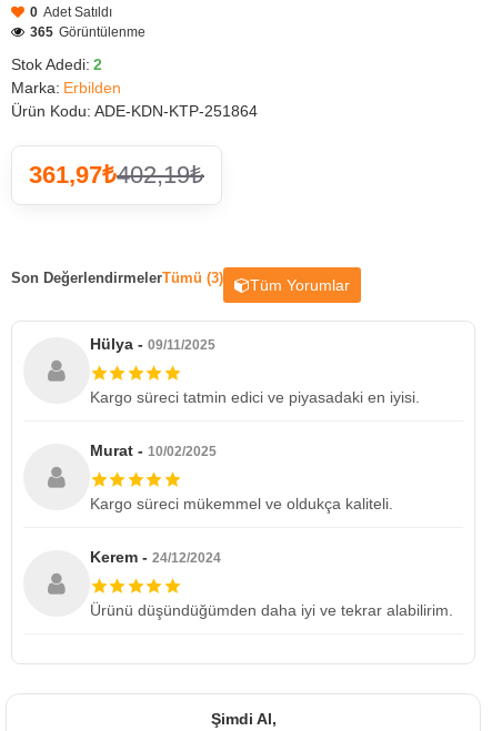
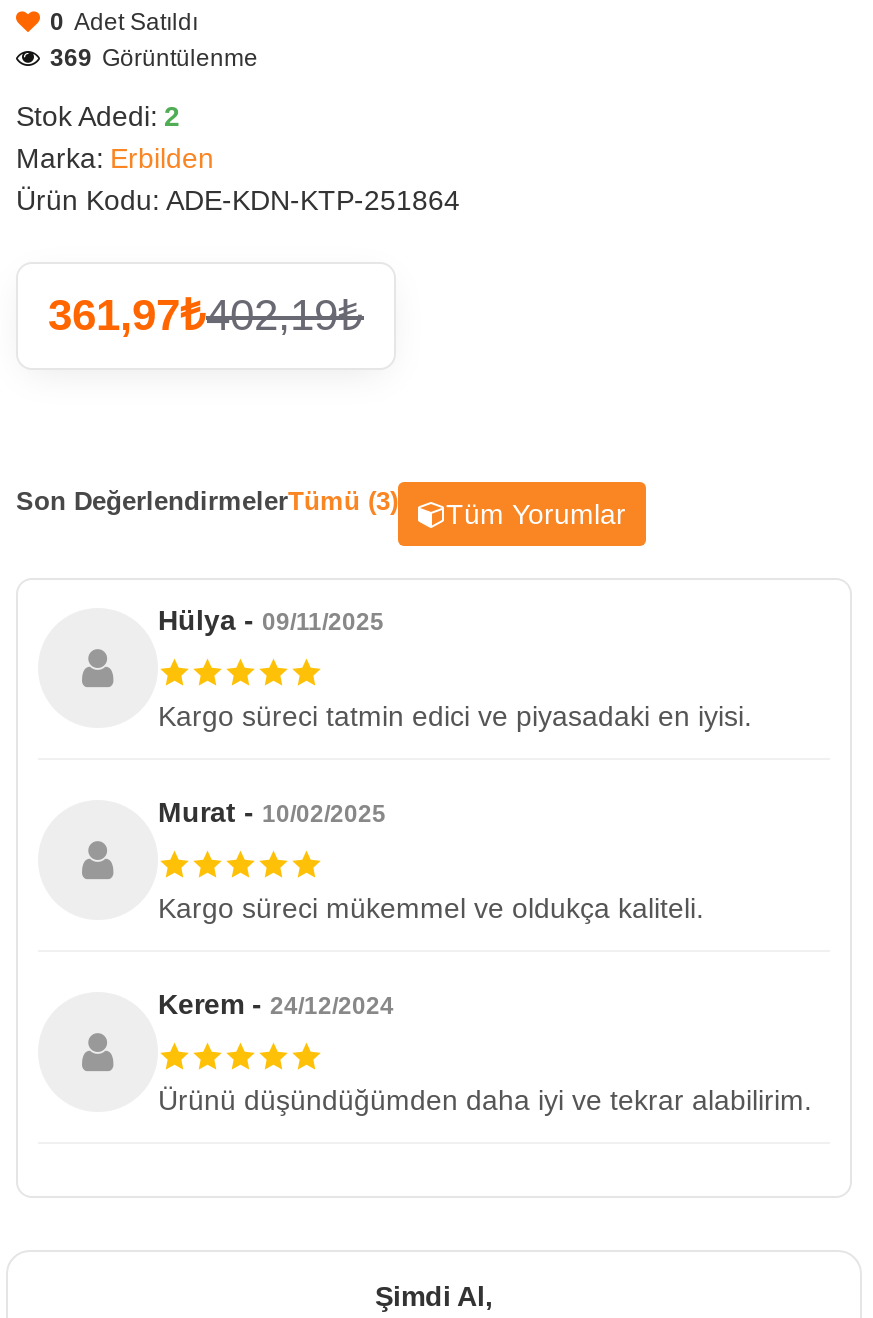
[30,24,145,39] 365 Görüntülenme -> [50,43,258,71] 369 Görüntülenme

